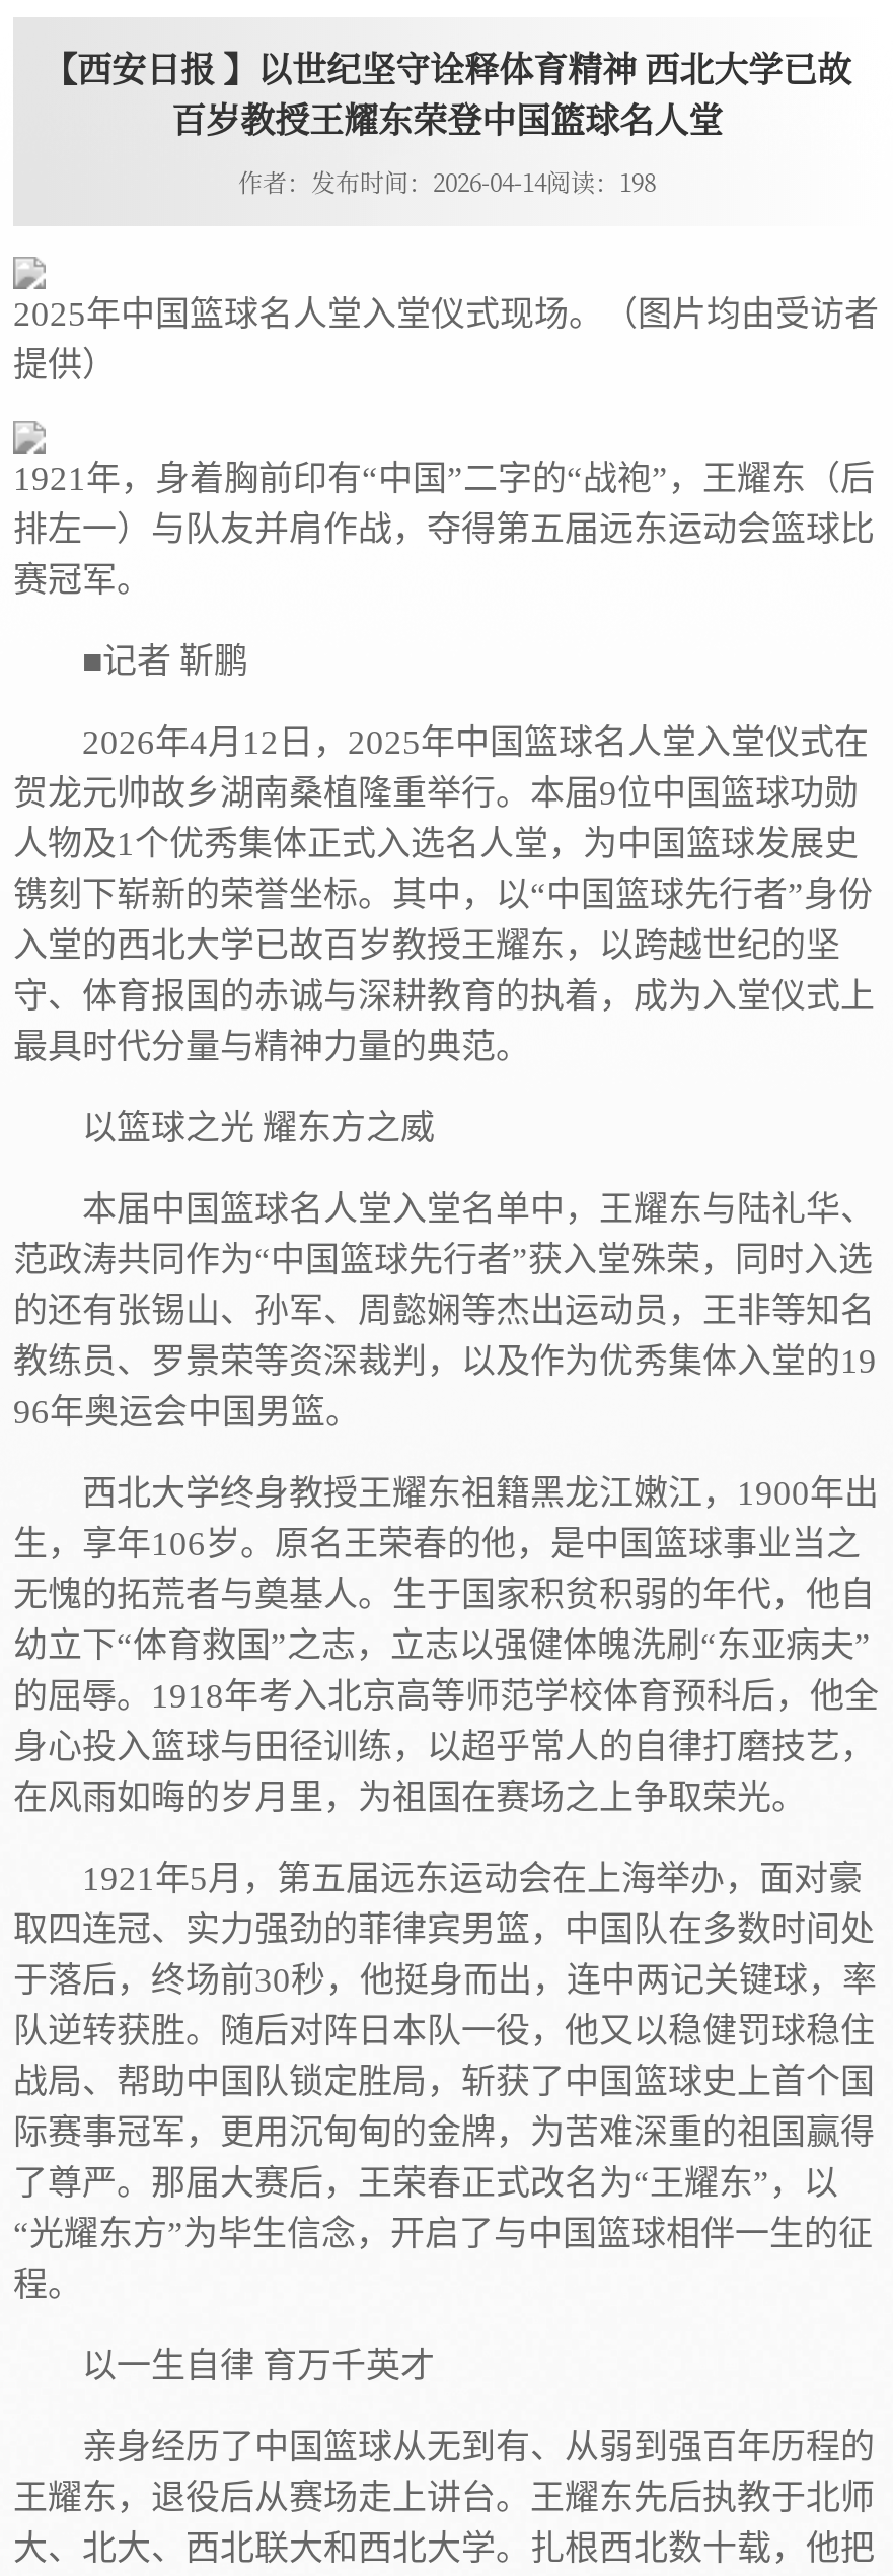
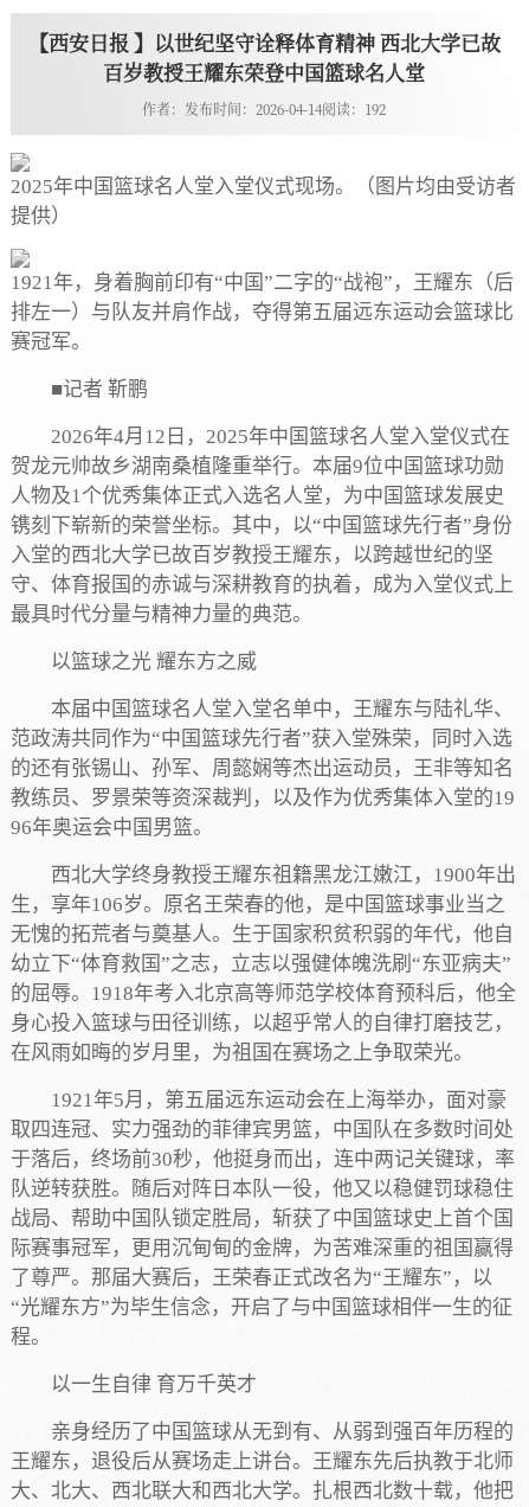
[238,163,656,197] 作者：发布时间：2026-04-14阅读：198 -> [142,98,386,118] 作者：发布时间：2026-04-14阅读：192

